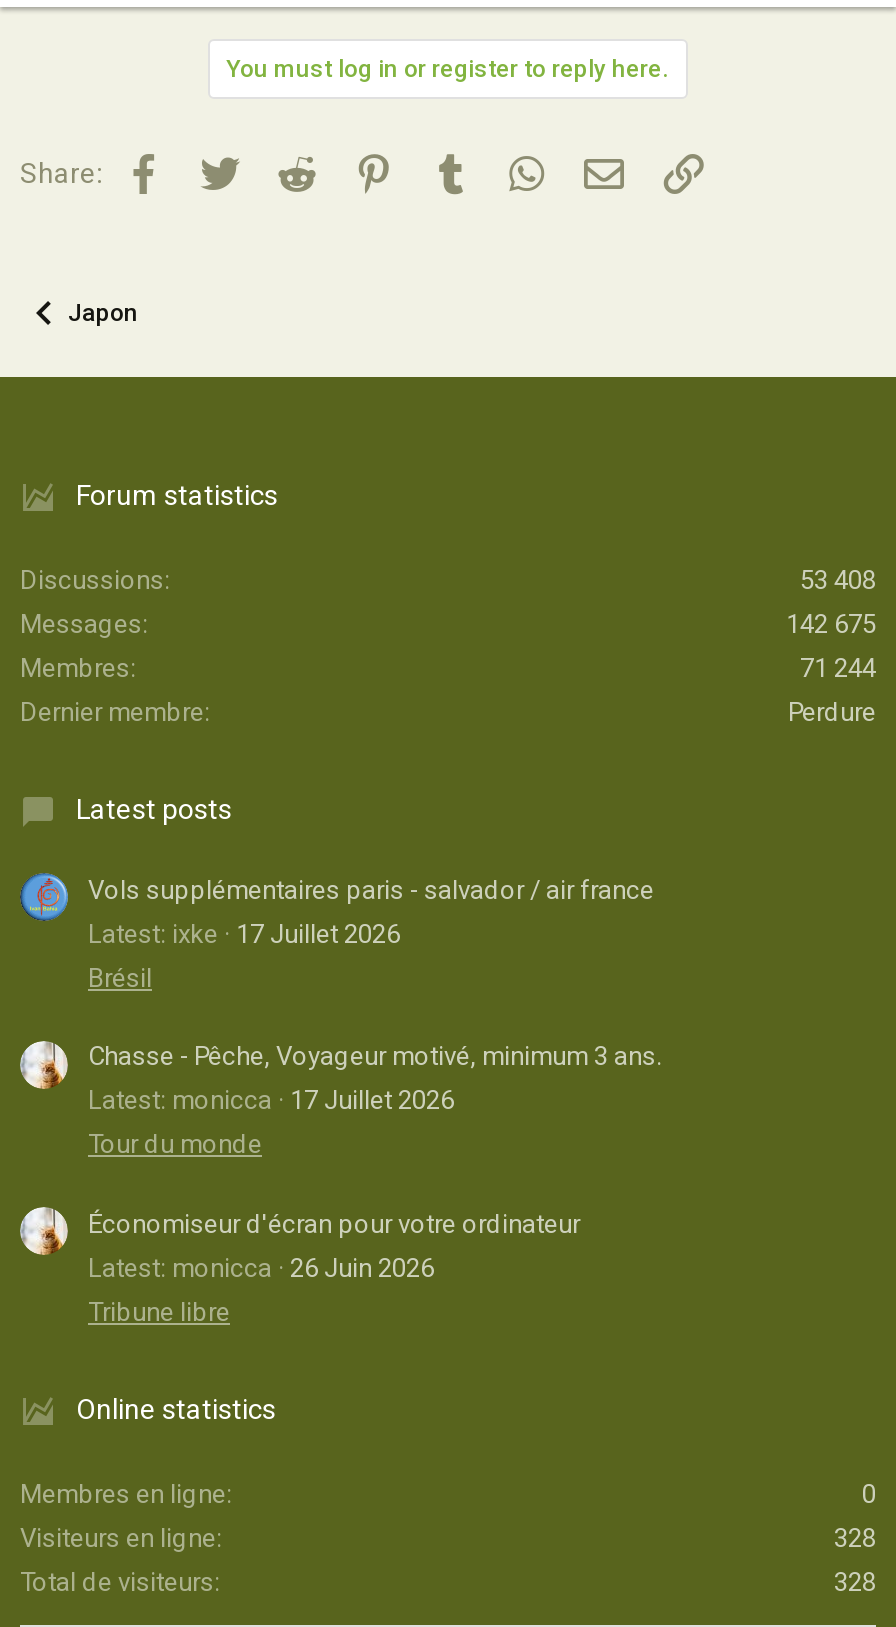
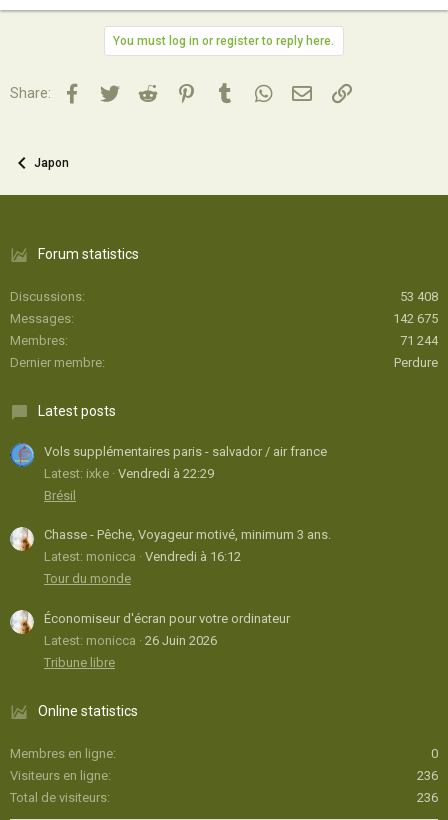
[88,918,400,948] Latest: ixke 17 Juillet 2026 -> [44,466,214,481] Latest: ixke Vendredi à 22:29
[88,1086,454,1116] Latest: monicca 17 Juillet 2026 -> [44,549,241,564] Latest: monicca Vendredi à 16:12
[834,1523,876,1553] 328 -> [417,768,438,783] 236
[834,1567,876,1597] 328 -> [417,790,438,805] 236

